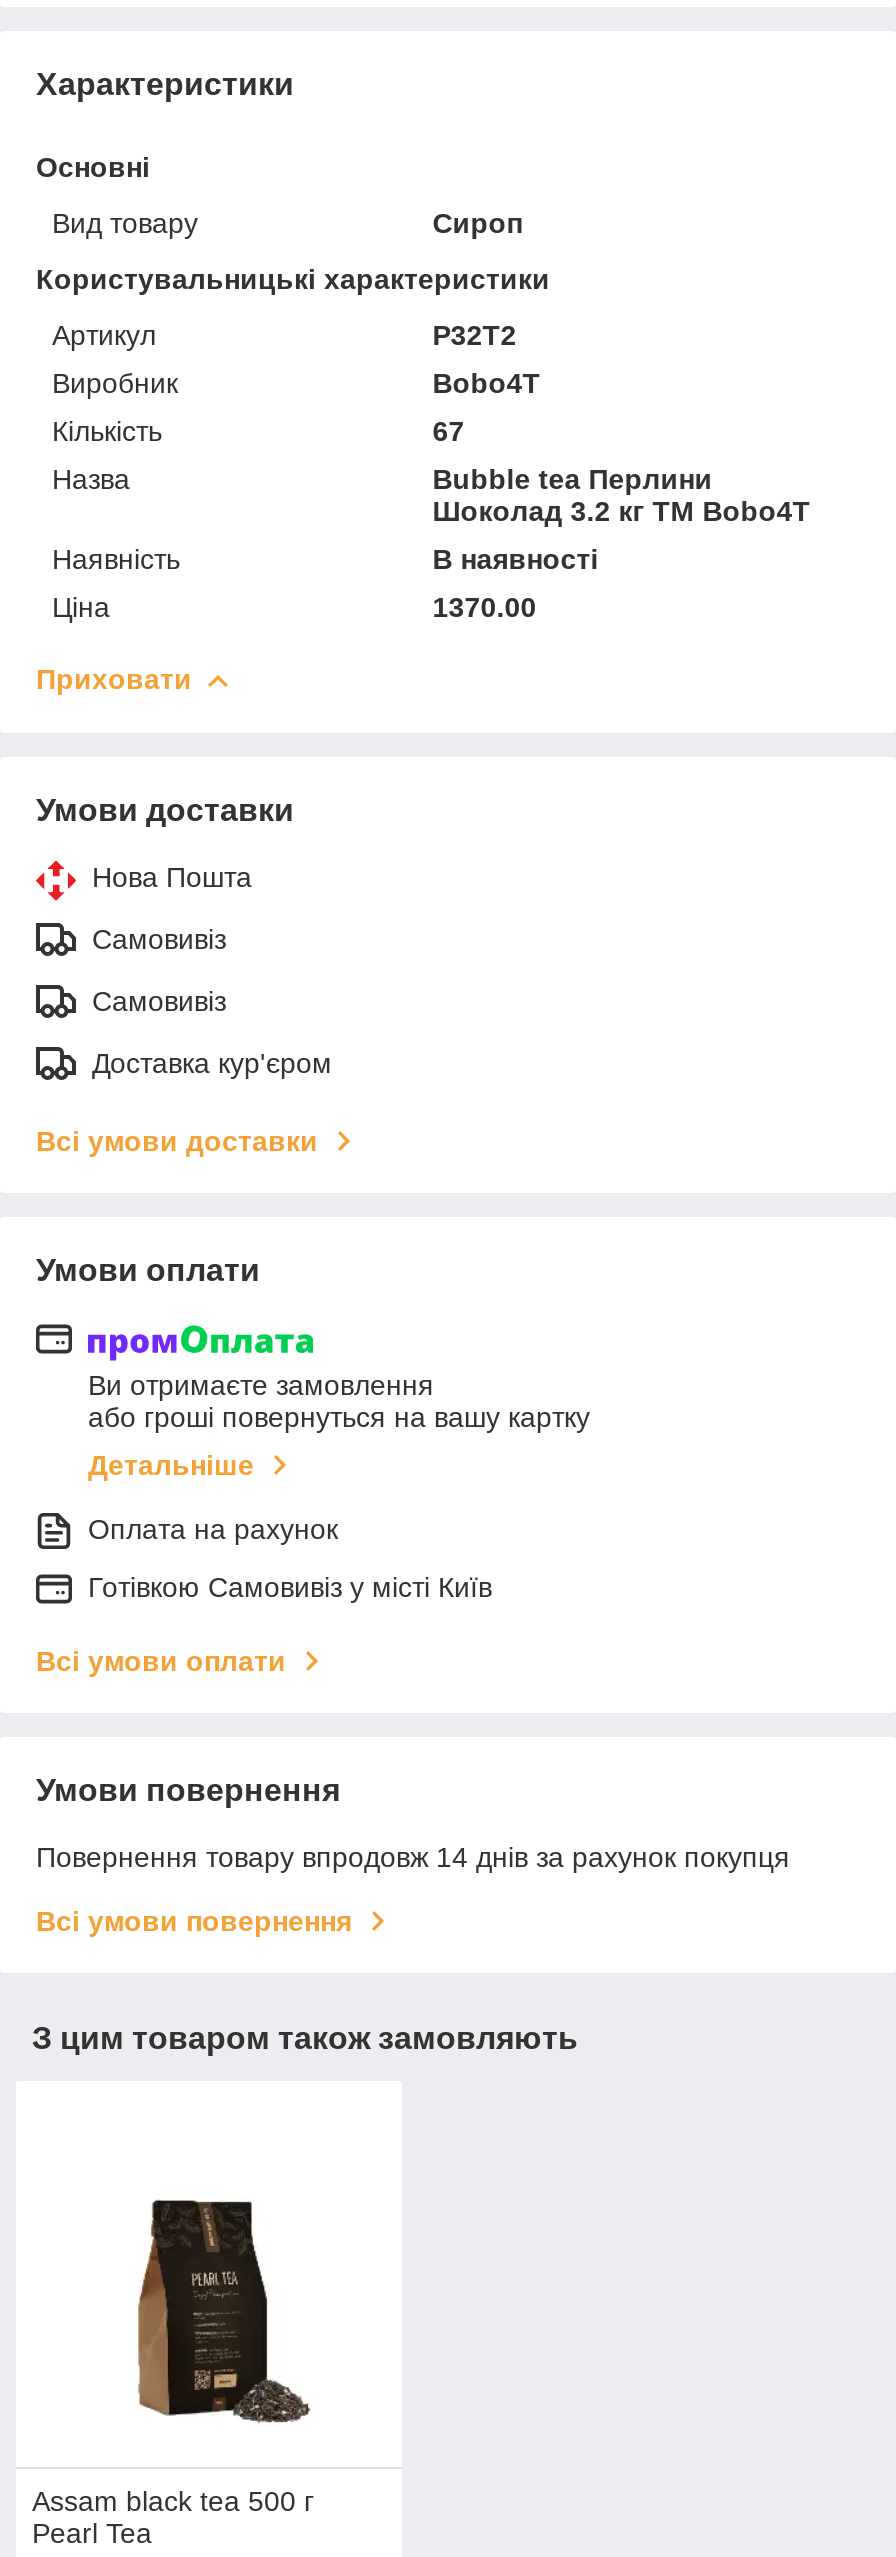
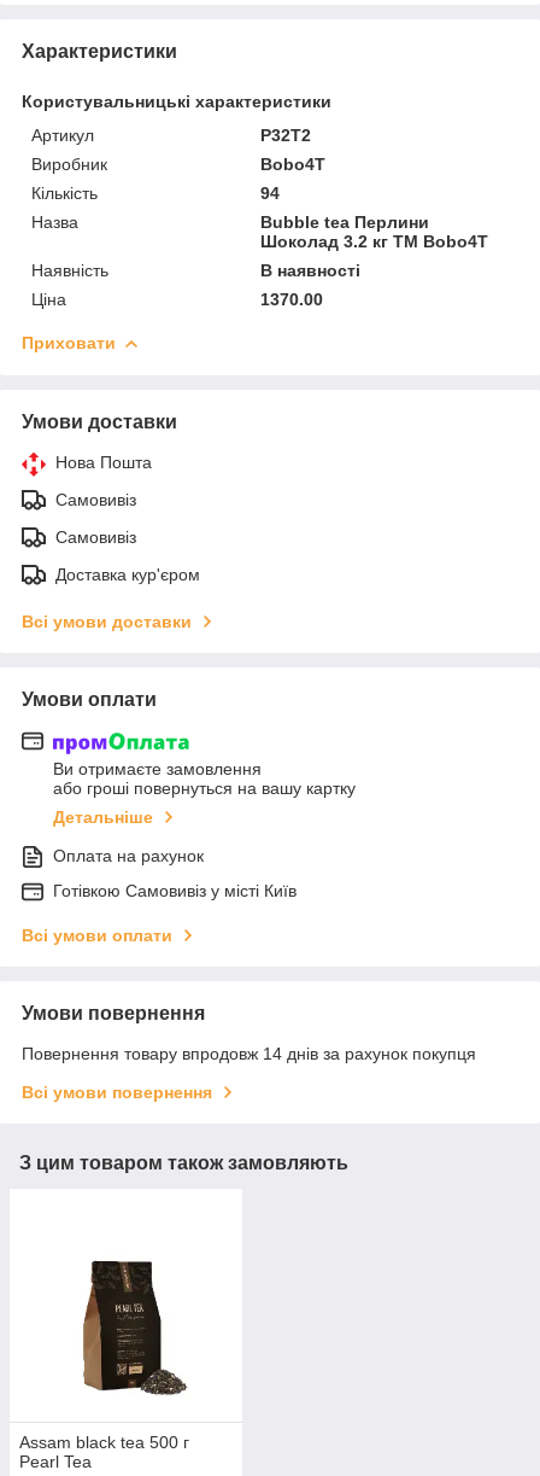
[36,151,522,239] Основні | Вид товару | Сироп -> none
[432,415,464,447] 67 -> [261,183,280,203] 94

